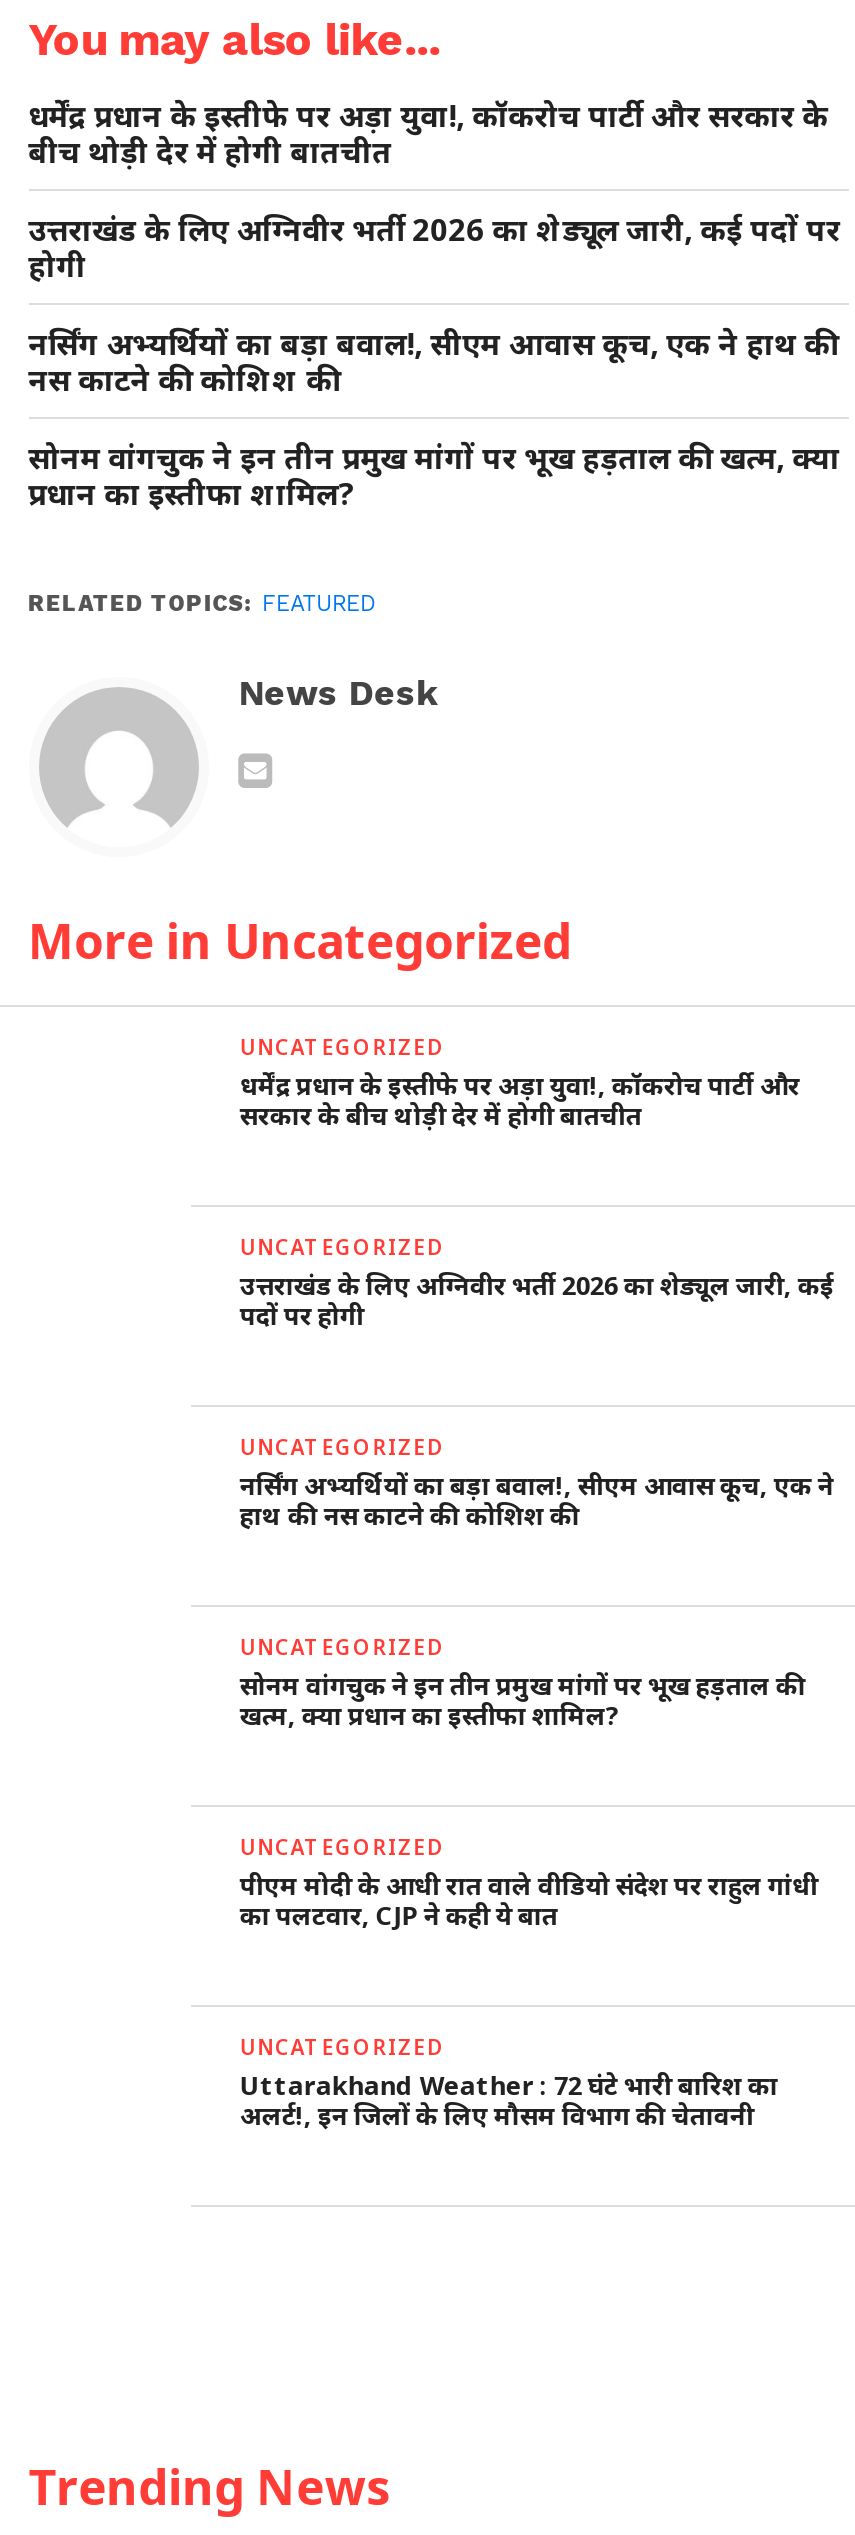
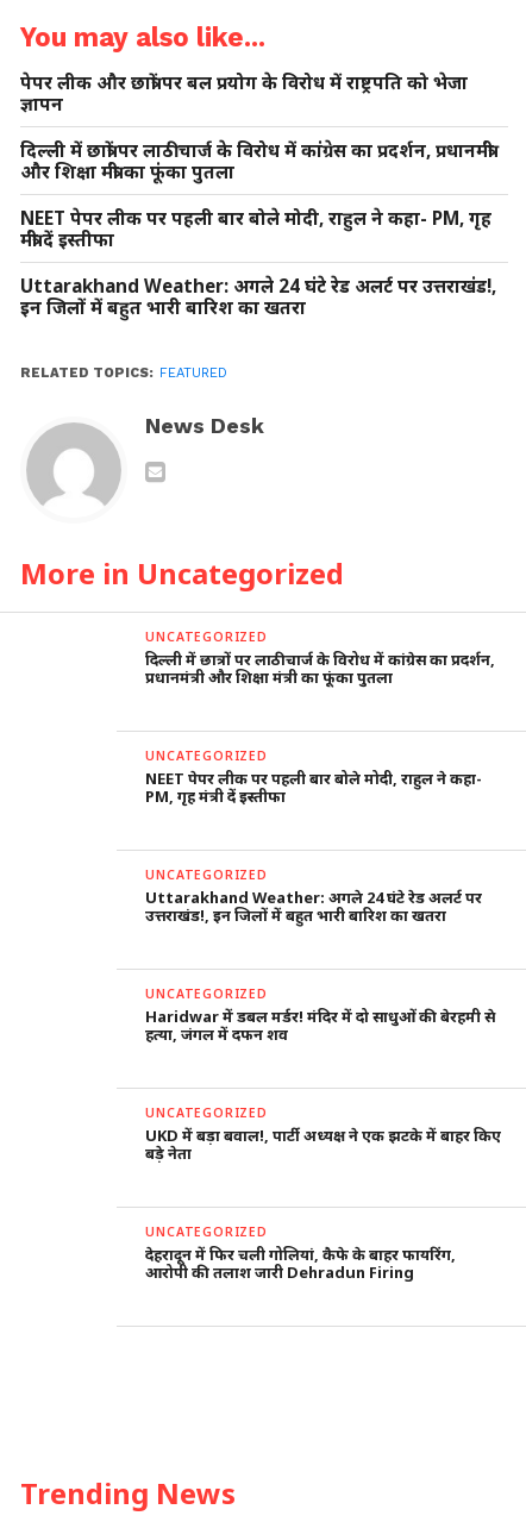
[28,95,828,171] धर्मेंद्र प्रधान के इस्तीफे पर अड़ा युवा!, कॉकरोच पार्टी और सरकार के | बीच थोड़ी देर में होगी बातचीत -> [20,70,467,116] पेपर लीक और छात्रों पर बल प्रयोग के विरोध में राष्ट्रपति को भेजा | ज्ञापन
[28,209,840,285] उत्तराखंड के लिए अग्निवीर भर्ती 2026 का शेड्यूल जारी, कई पदों पर | होगी -> [20,138,494,183] दिल्ली में छात्रों पर लाठीचार्ज के विरोध में कांग्रेस का प्रदर्शन, प्रधानमंत्री | और शिक्षा मंत्री का फूंका पुतला
[28,323,838,399] नर्सिंग अभ्यर्थियों का बड़ा बवाल!, सीएम आवास कूच, एक ने हाथ की | नस काटने की कोशिश की -> [20,206,491,251] NEET पेपर लीक पर पहली बार बोले मोदी, राहुल ने कहा- PM, गृह | मंत्री दें इस्तीफा
[28,437,840,513] सोनम वांगचुक ने इन तीन प्रमुख मांगों पर भूख हड़ताल की खत्म, क्या | प्रधान का इस्तीफा शामिल? -> [20,274,496,319] Uttarakhand Weather: अगले 24 घंटे रेड अलर्ट पर उत्तराखंड!, | इन जिलों में बहुत भारी बारिश का खतरा
[240,1067,800,1133] धर्मेंद्र प्रधान के इस्तीफे पर अड़ा युवा!, कॉकरोच पार्टी और | सरकार के बीच थोड़ी देर में होगी बातचीत -> [146,649,496,688] दिल्ली में छात्रों पर लाठीचार्ज के विरोध में कांग्रेस का प्रदर्शन, | प्रधानमंत्री और शिक्षा मंत्री का फूंका पुतला
[240,1267,834,1333] उत्तराखंड के लिए अग्निवीर भर्ती 2026 का शेड्यूल जारी, कई | पदों पर होगी -> [146,768,482,807] NEET पेपर लीक पर पहली बार बोले मोदी, राहुल ने कहा- | PM, गृह मंत्री दें इस्तीफा
[240,1467,834,1533] नर्सिंग अभ्यर्थियों का बड़ा बवाल!, सीएम आवास कूच, एक ने | हाथ की नस काटने की कोशिश की -> [146,887,482,926] Uttarakhand Weather: अगले 24 घंटे रेड अलर्ट पर | उत्तराखंड!, इन जिलों में बहुत भारी बारिश का खतरा
[240,1667,806,1733] सोनम वांगचुक ने इन तीन प्रमुख मांगों पर भूख हड़ताल की | खत्म, क्या प्रधान का इस्तीफा शामिल? -> [146,1006,496,1045] Haridwar में डबल मर्डर! मंदिर में दो साधुओं की बेरहमी से | हत्या, जंगल में दफन शव
[240,1867,818,1933] पीएम मोदी के आधी रात वाले वीडियो संदेश पर राहुल गांधी | का पलटवार, CJP ने कही ये बात -> [146,1125,501,1164] UKD में बड़ा बवाल!, पार्टी अध्यक्ष ने एक झटके में बाहर किए | बड़े नेता
[240,2067,778,2133] Uttarakhand Weather : 72 घंटे भारी बारिश का | अलर्ट!, इन जिलों के लिए मौसम विभाग की चेतावनी -> [146,1244,456,1283] देहरादून में फिर चली गोलियां, कैफे के बाहर फायरिंग, | आरोपी की तलाश जारी Dehradun Firing

